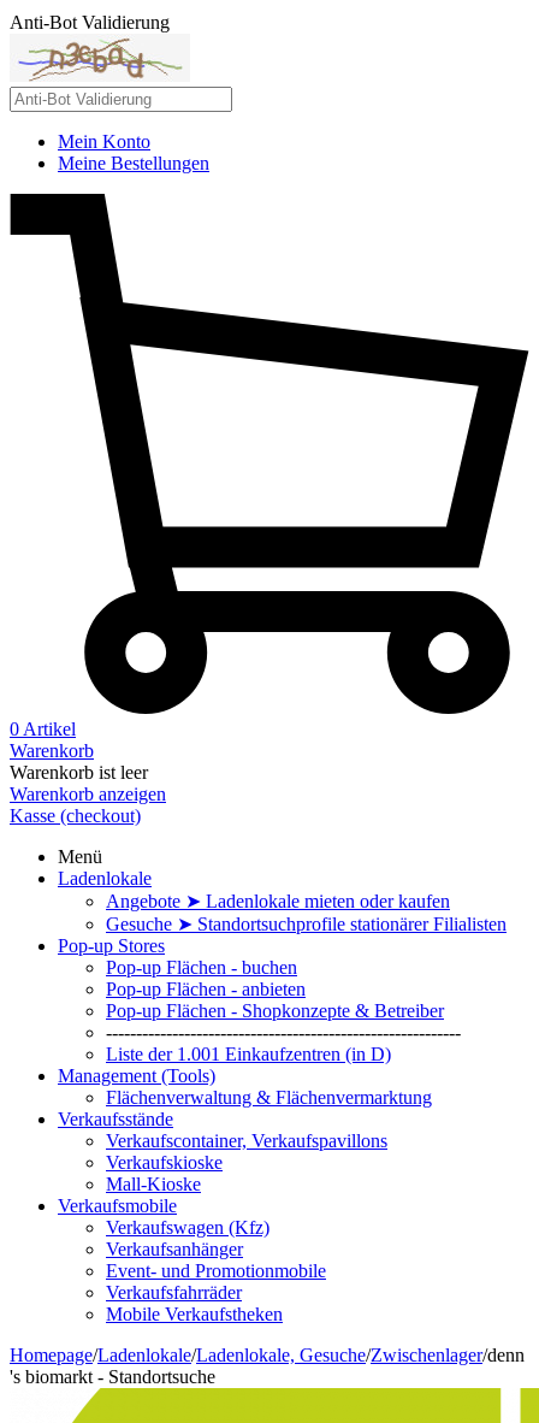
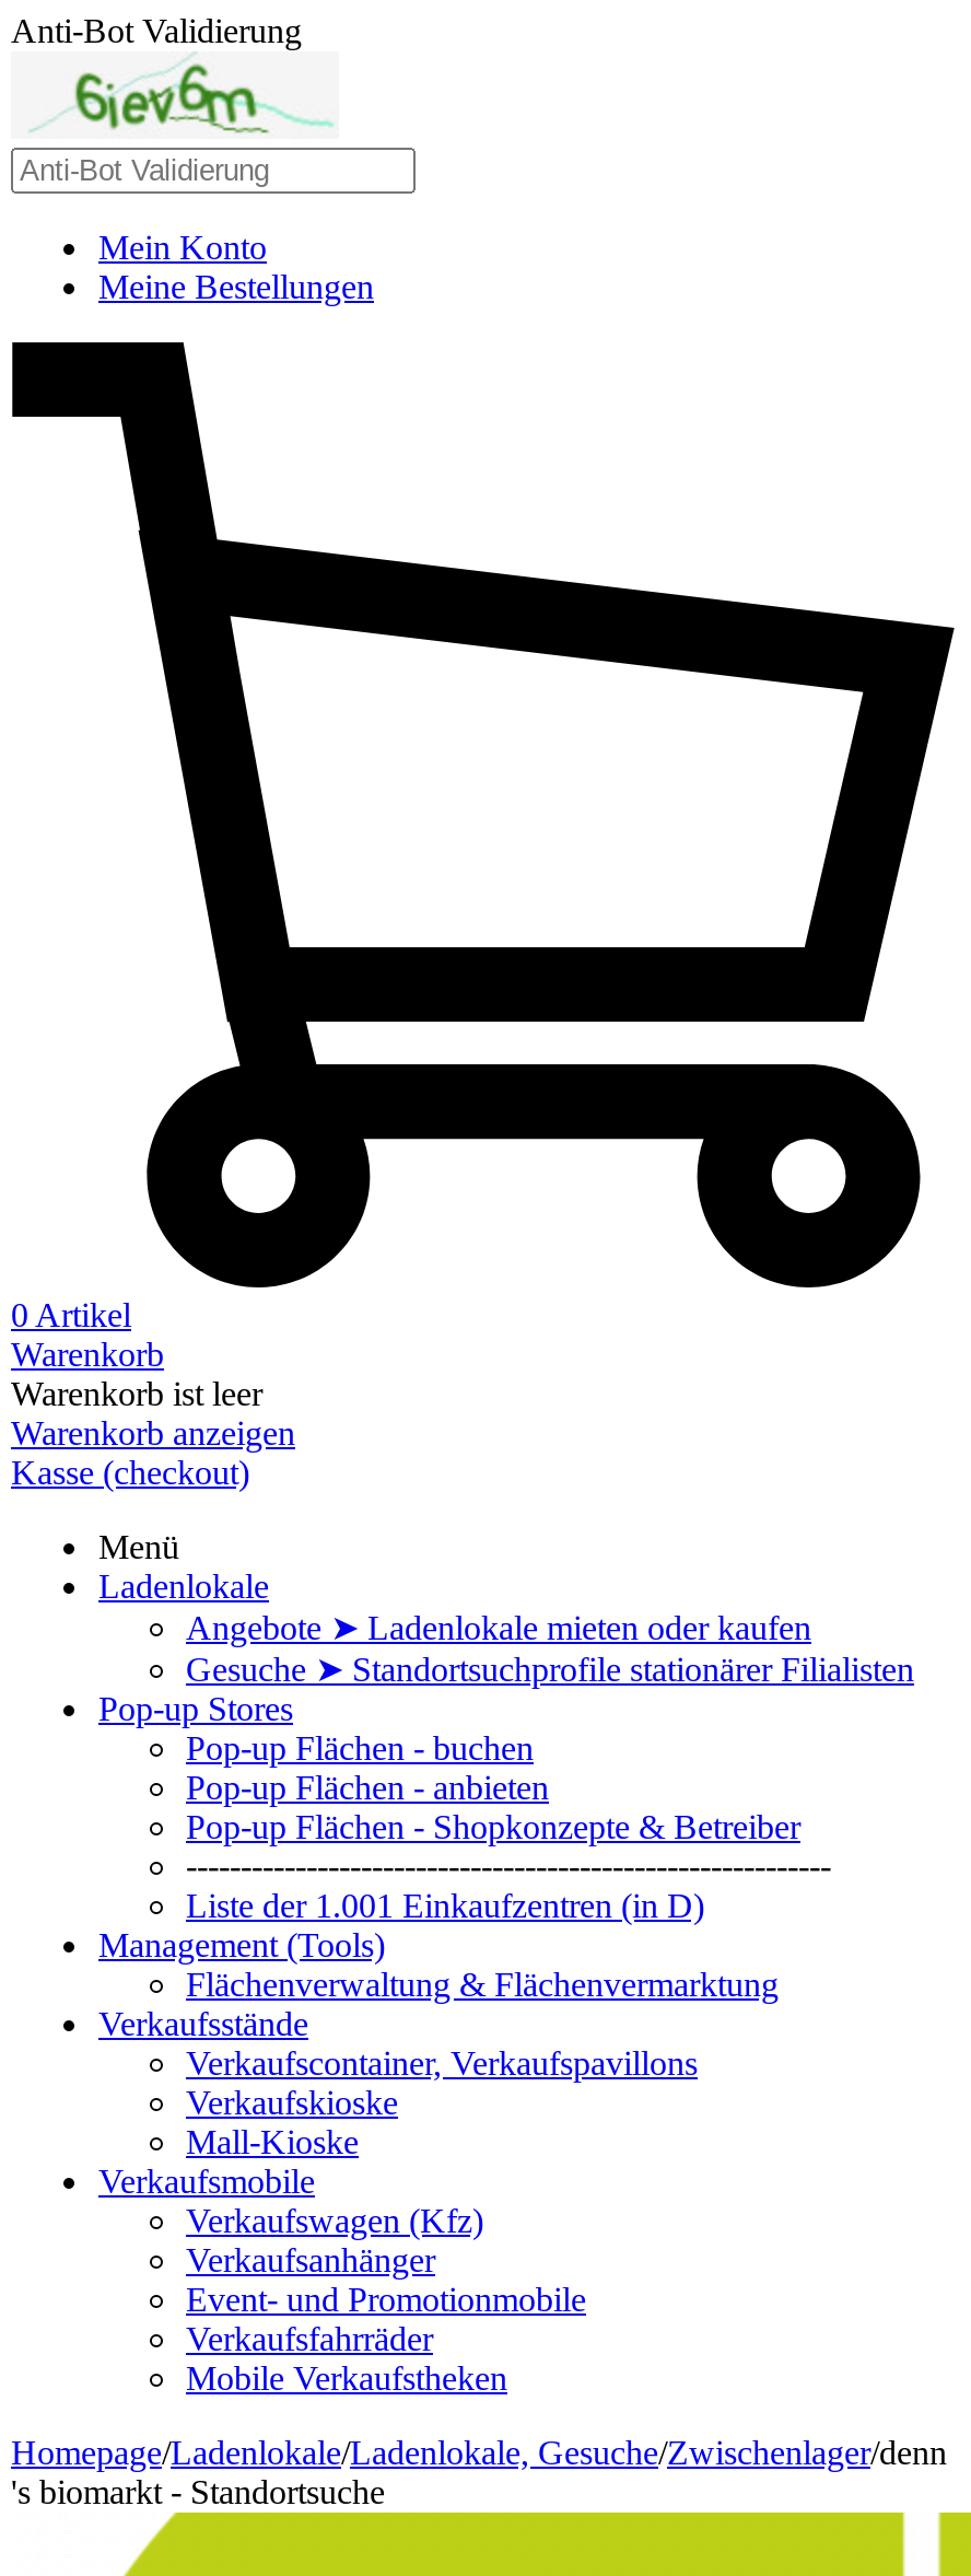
[18,37,183,82] [image] -> [31,60,332,135] [image]

